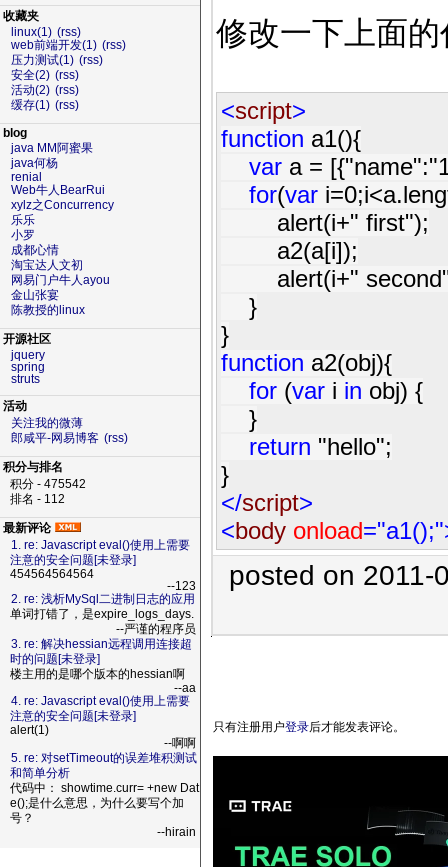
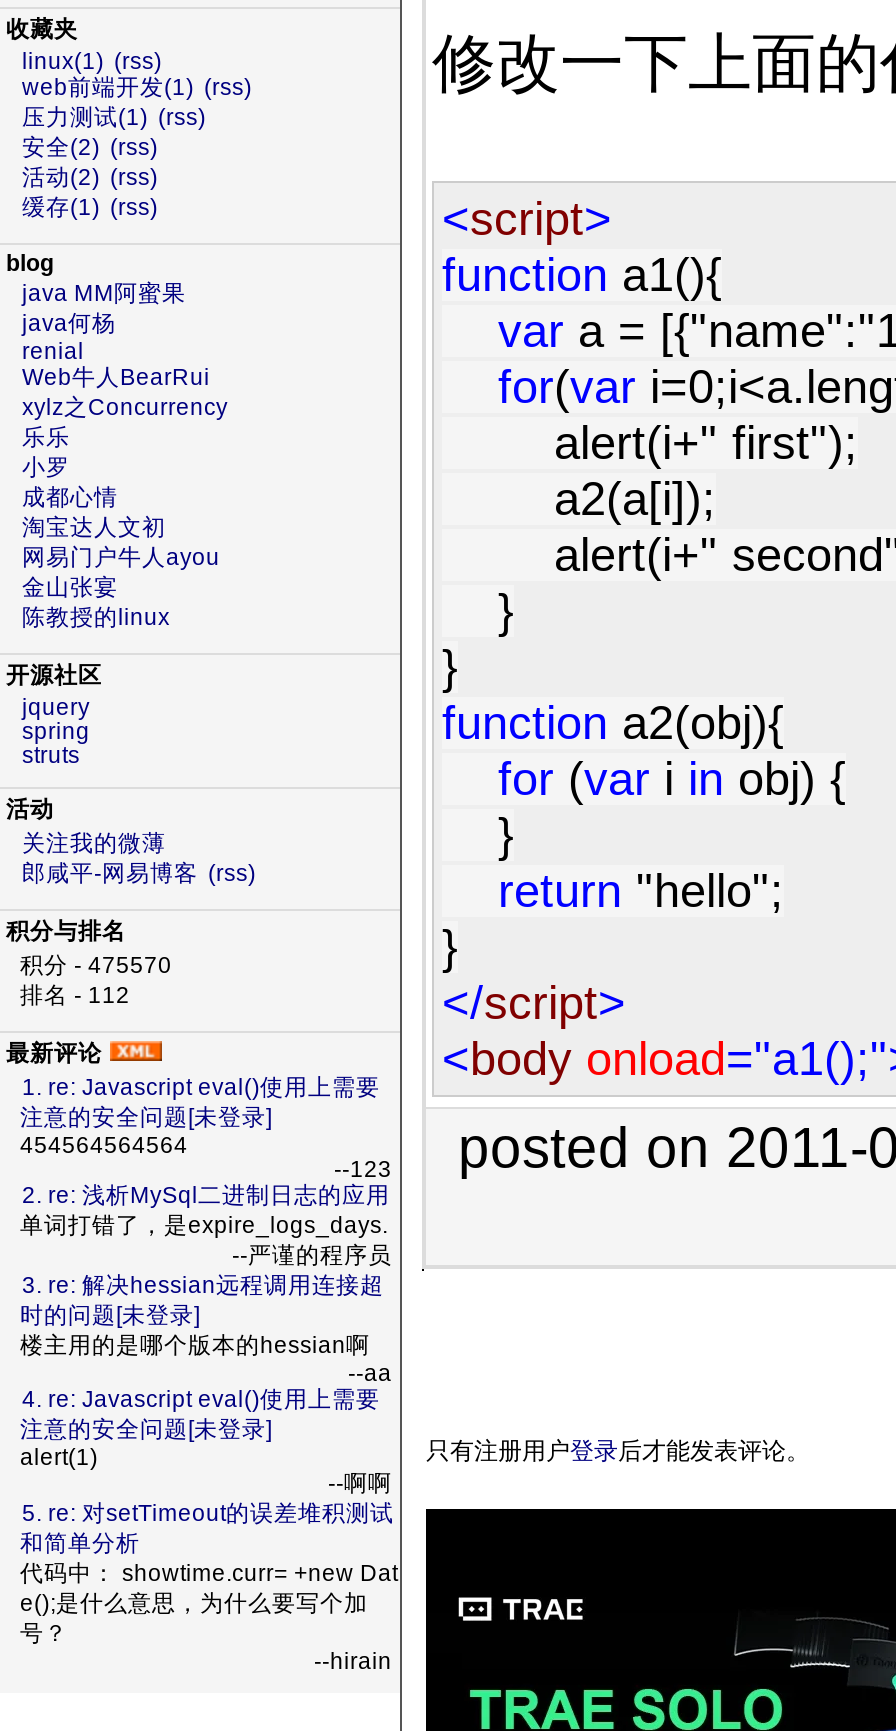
[10,478,86,490] 积分 - 475542 -> [20,953,172,977] 积分 - 475570

